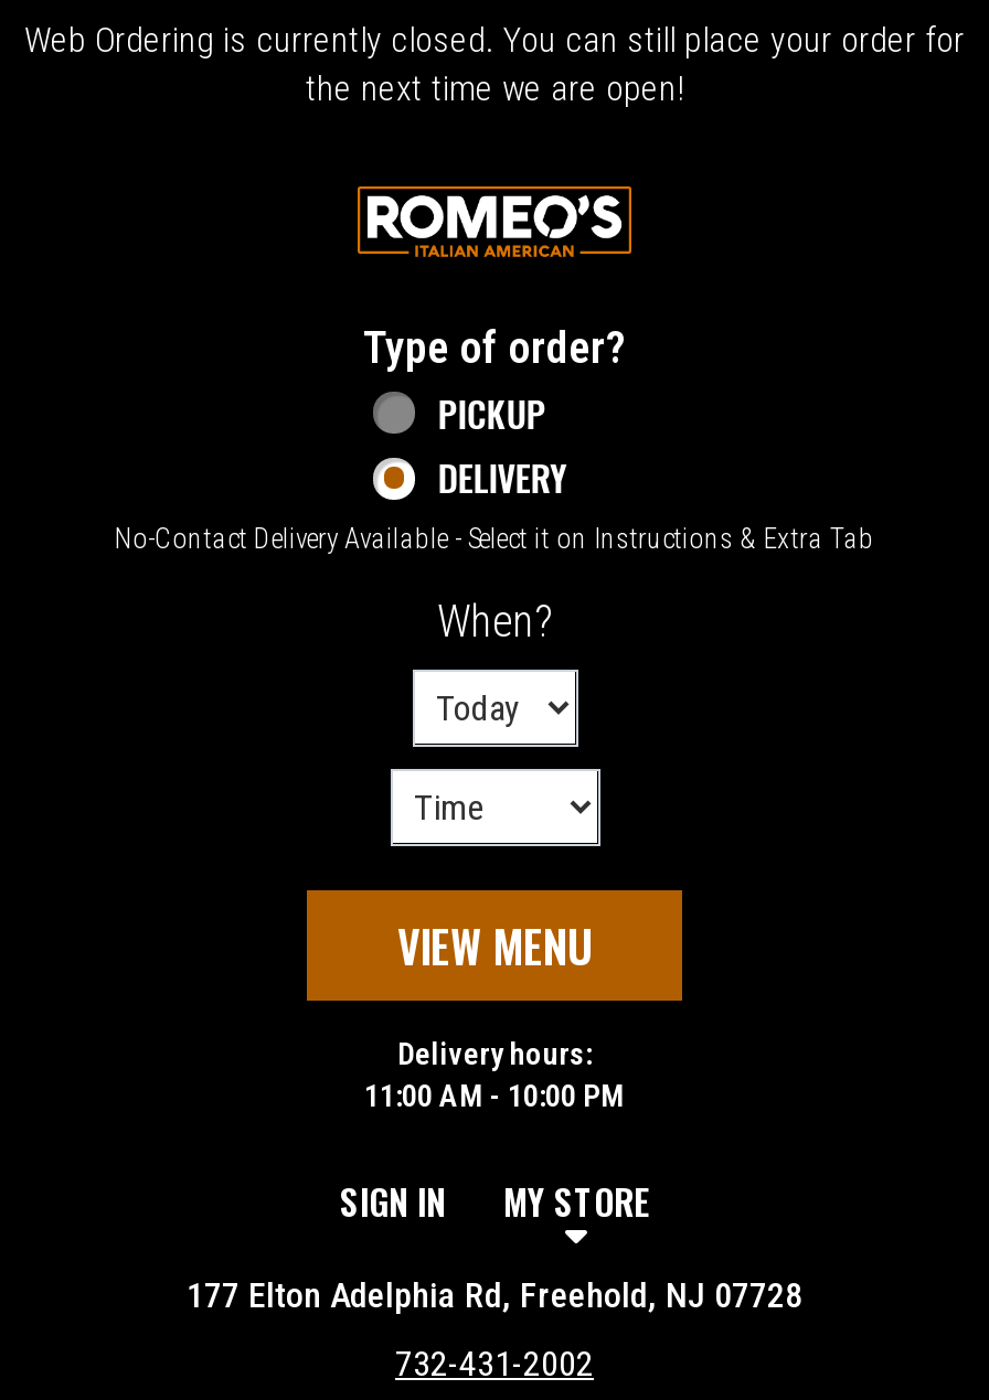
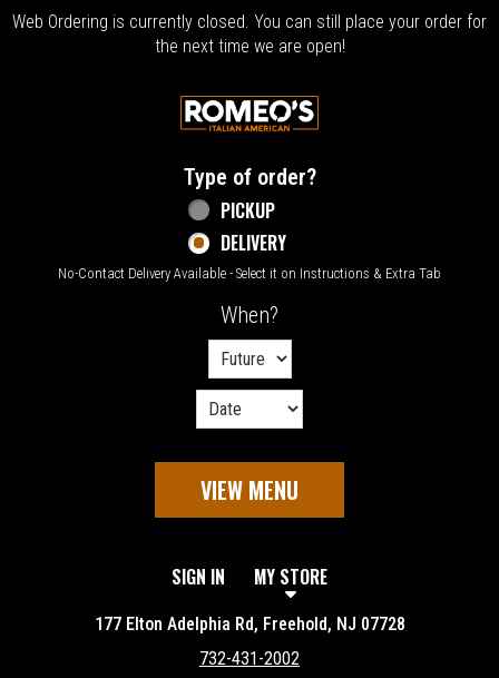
[364,1035,625,1112] Delivery hours: | 11:00 AM - 10:00 PM -> none

